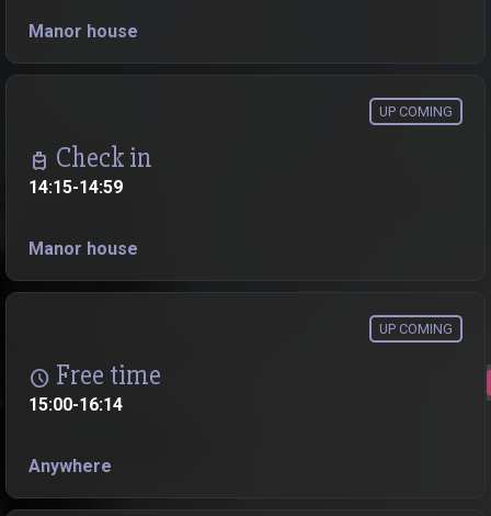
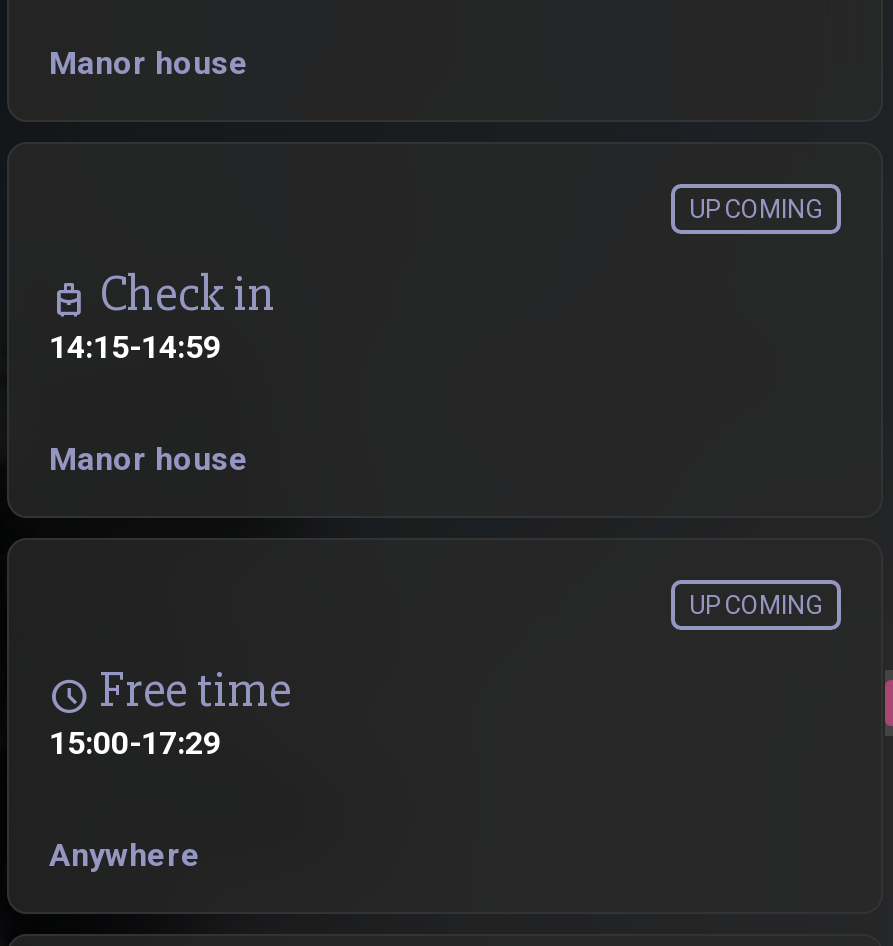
[28,394,123,415] 15:00-16:14 -> [49,724,221,762] 15:00-17:29

